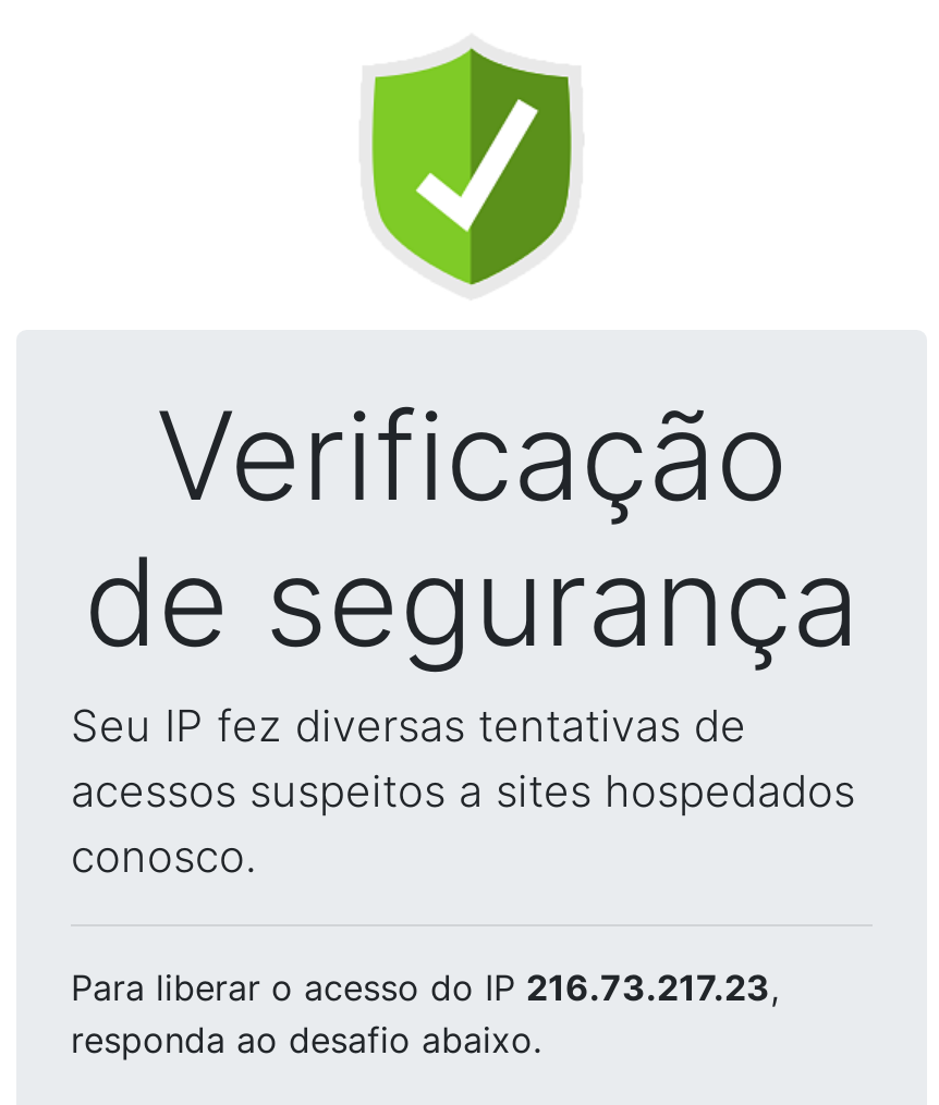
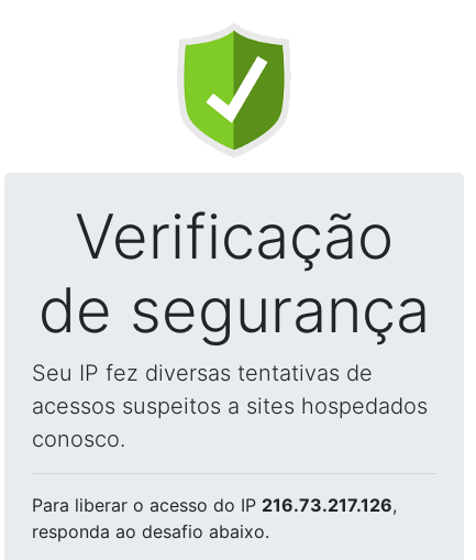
[71,966,779,1009] Para liberar o acesso do IP 216.73.217.23, -> [32,494,397,516] Para liberar o acesso do IP 216.73.217.126,

